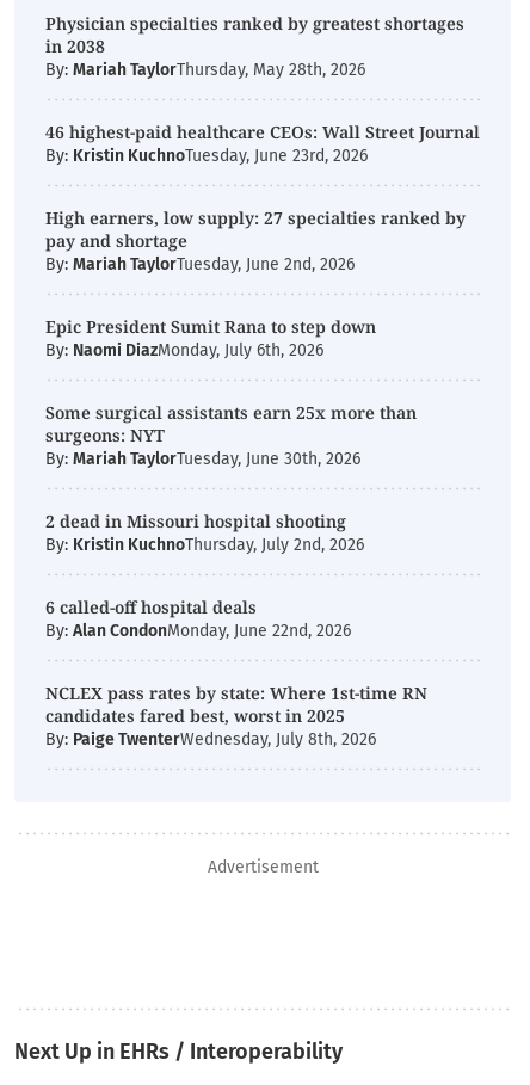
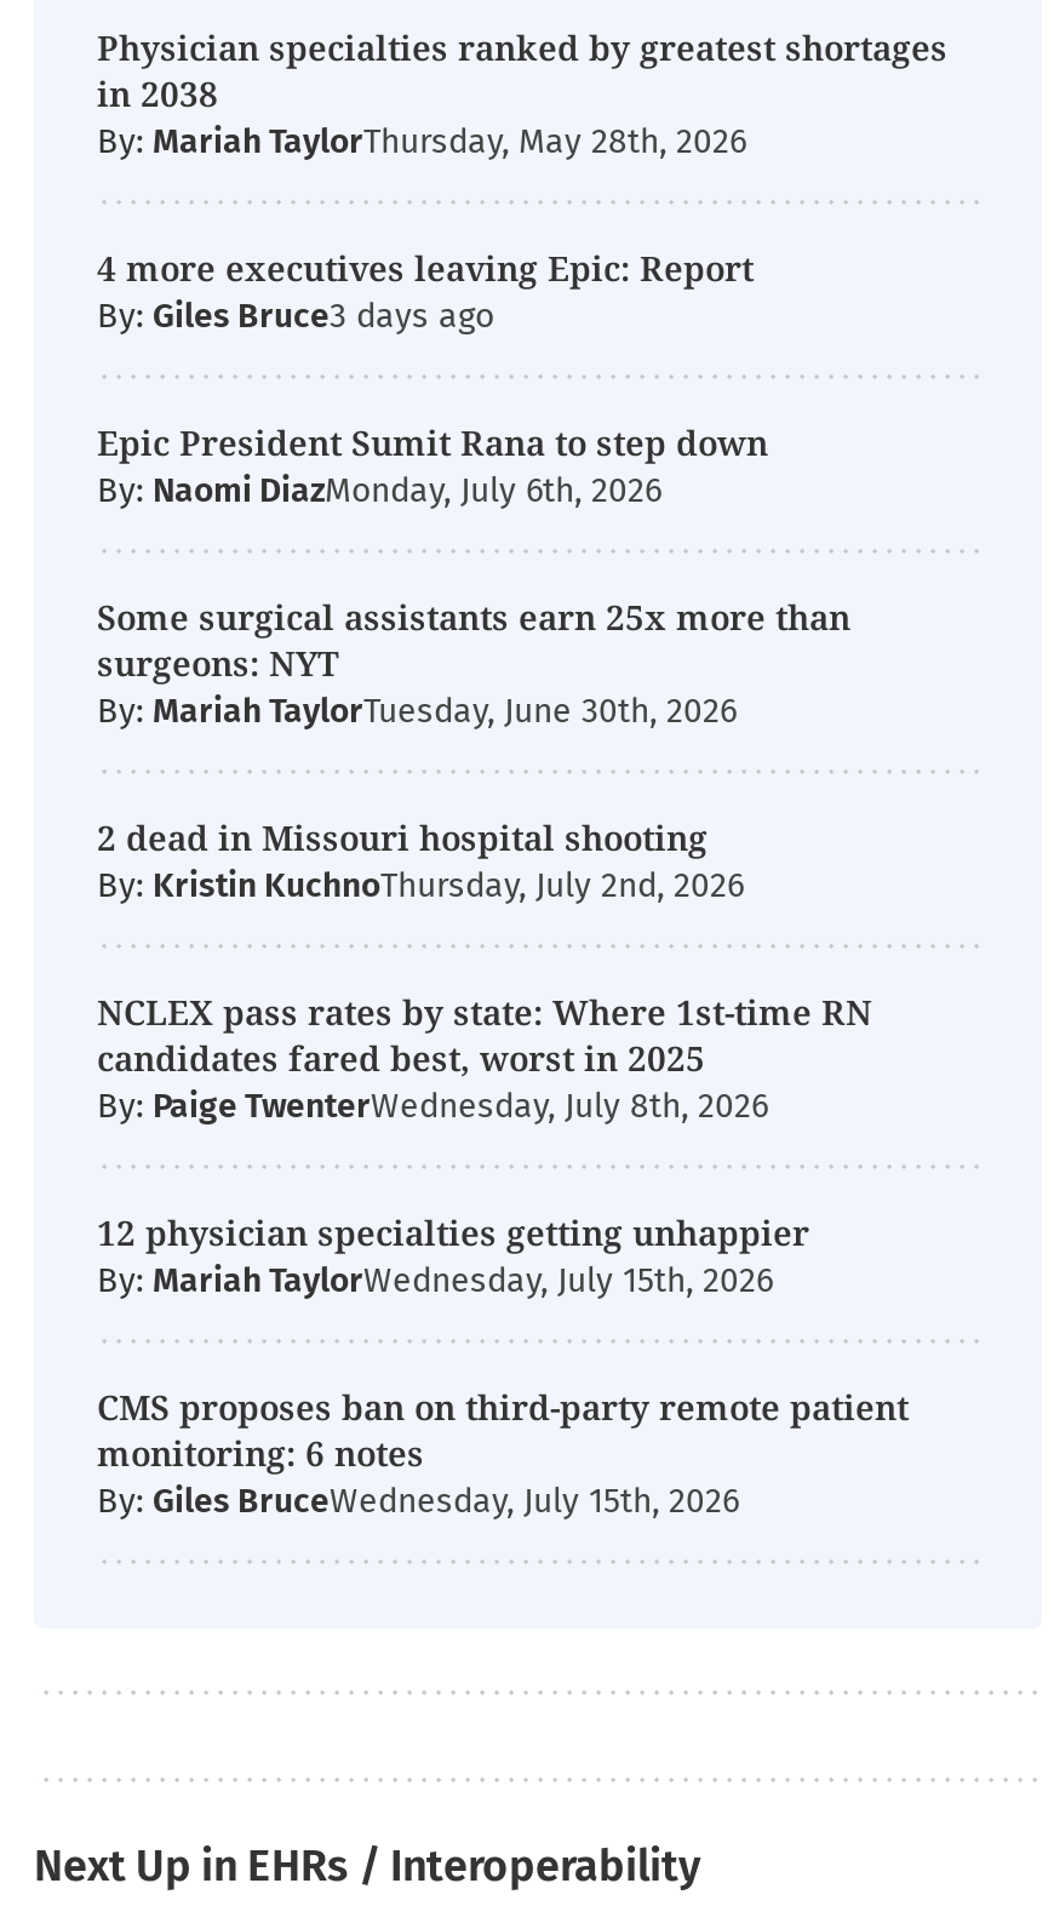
[45,121,480,275] 46 highest-paid healthcare CEOs: Wall Street Journal | By: Kristin KuchnoTuesday, June 23rd, 2026 | High earners, low supply: 27 specialties ranked by | pay and shortage | By: Mariah TaylorTuesday, June 2nd, 2026 -> [97,245,754,337] 4 more executives leaving Epic: Report | By: Giles Bruce
[45,596,351,641] 6 called-off hospital deals | By: Alan CondonMonday, June 22nd, 2026 -> none
moved [45,682,427,750] -> [97,989,872,1127]: NCLEX pass rates by state: Where 1st-time RN | candidates fared best, worst in 2025 | By: Paige TwenterWednesday, July 8th, 2026
[207,857,318,877] Advertisement -> [97,1209,909,1522] 12 physician specialties getting unhappier | By: Mariah TaylorWednesday, July 15th, 2026 | CMS proposes ban on third-party remote patient | monitoring: 6 notes | By: Giles BruceWednesday, July 15th, 2026

